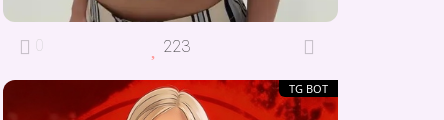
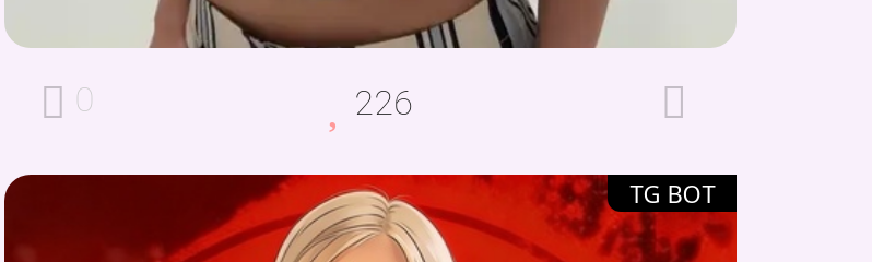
[163,37,190,56] 223 -> [354,81,413,123] 226

